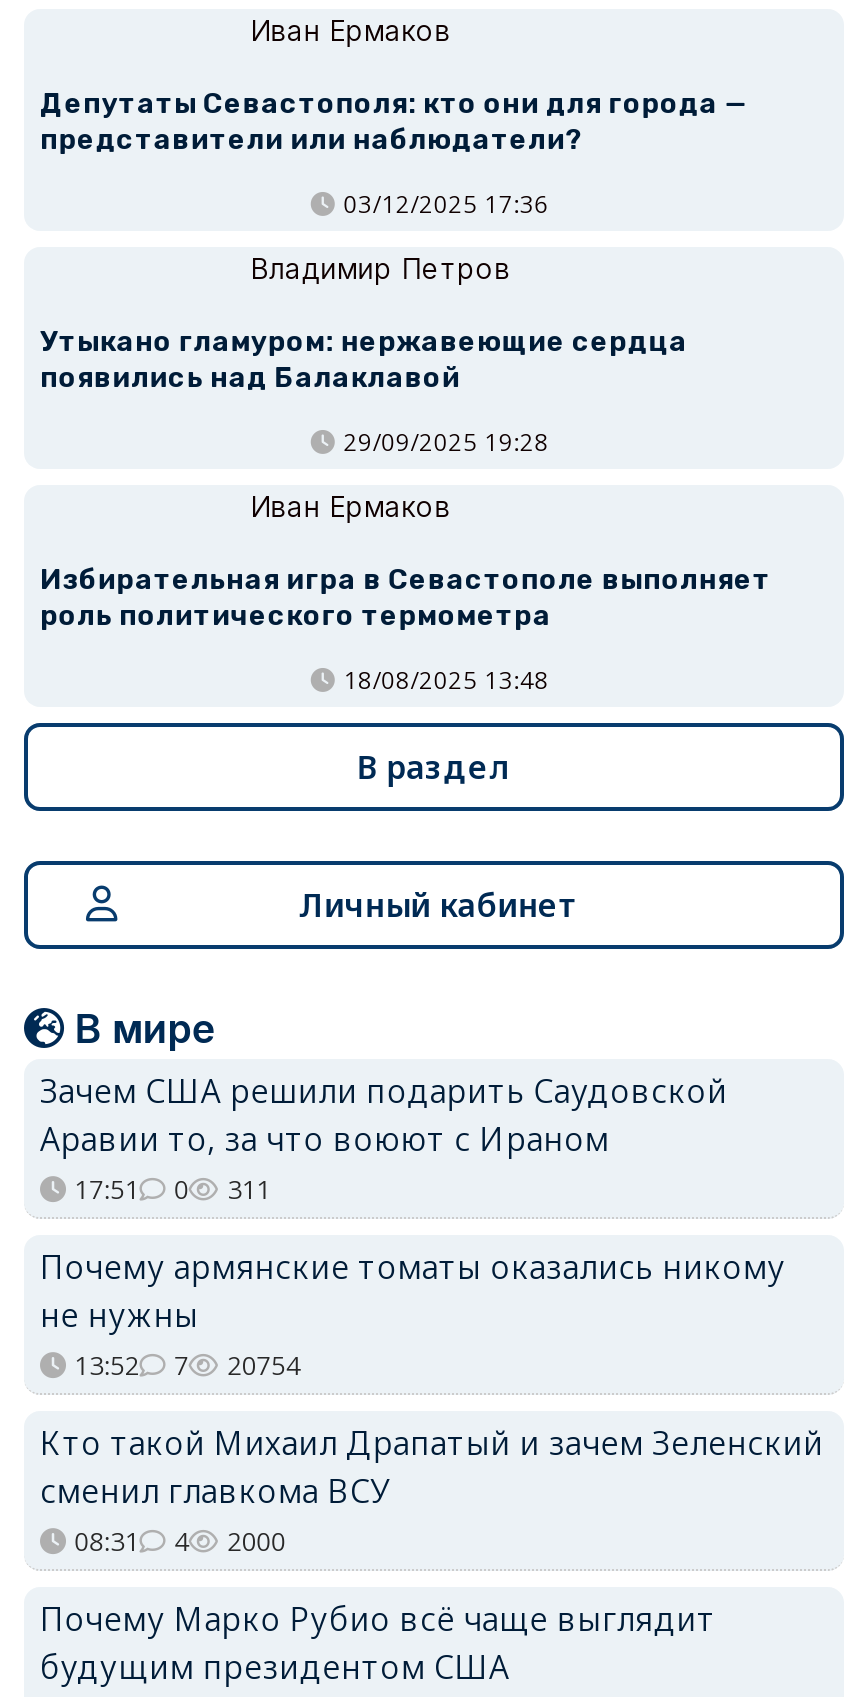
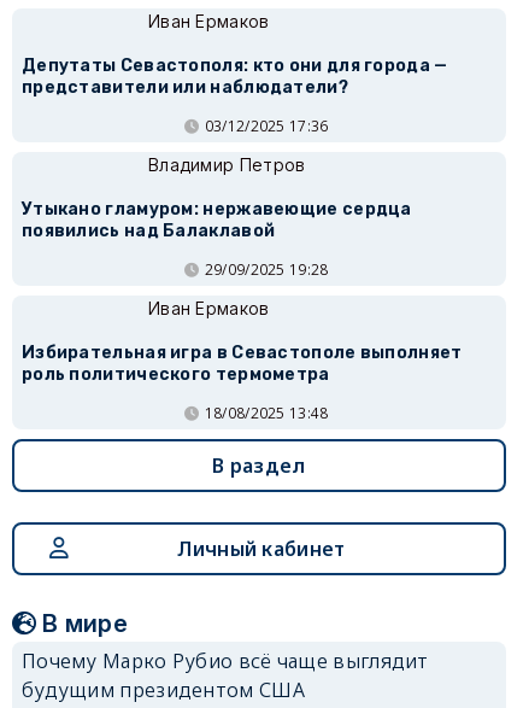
[40,1069,824,1559] Зачем США решили подарить Саудовской | Аравии то, за что воюют с Ираном | 17:51 | 0 | 311 | Почему армянские томаты оказались никому | не нужны | 13:52 | 7 | 20754 | Кто такой Михаил Драпатый и зачем Зеленский | сменил главкома ВСУ | 08:31 | 4 | 2000 -> none

